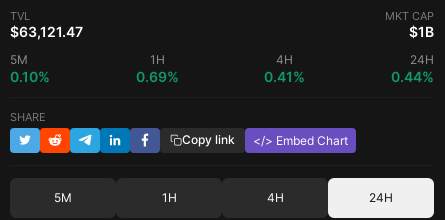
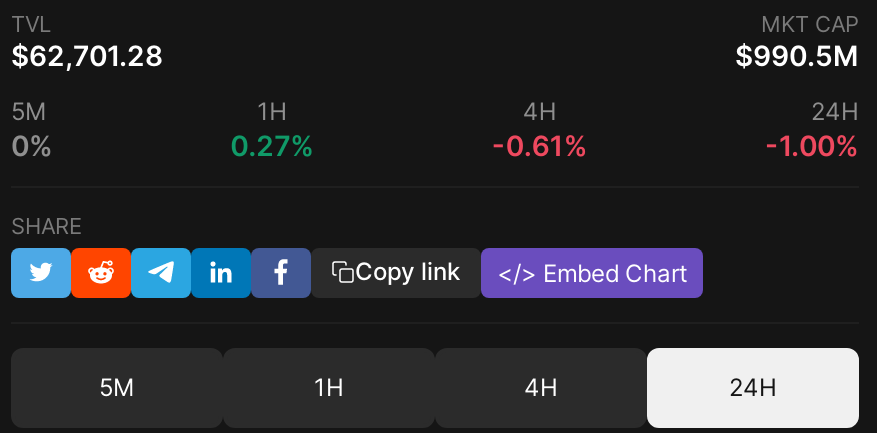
[10,23,83,40] $63,121.47 -> [11,38,163,72] $62,701.28
[409,23,434,40] $1B -> [735,38,859,72] $990.5M
[10,68,50,85] 0.10% -> [11,128,53,162] 0%
[136,68,179,85] 0.69% -> [230,128,314,162] 0.27%
[264,68,305,85] 0.41% -> [492,128,588,162] -0.61%
[391,68,434,85] 0.44% -> [765,128,859,162] -1.00%

